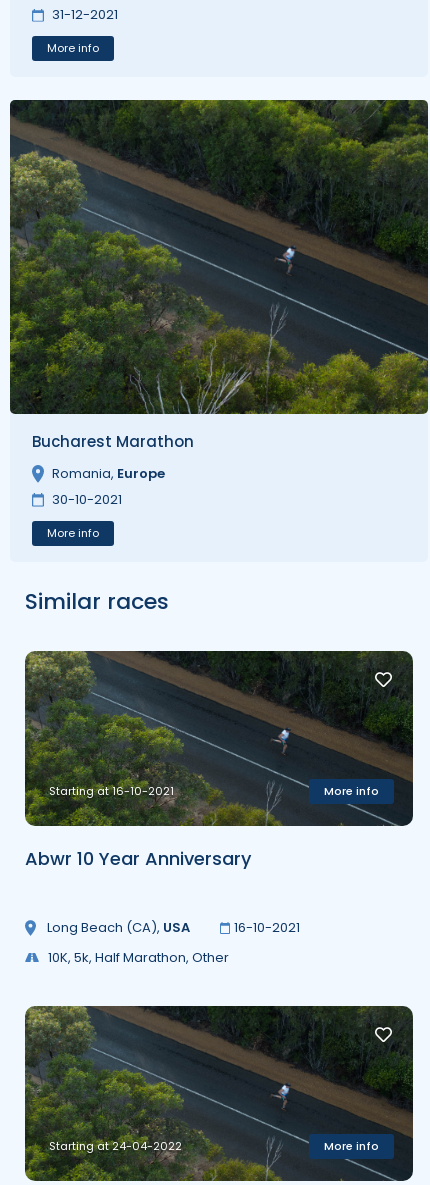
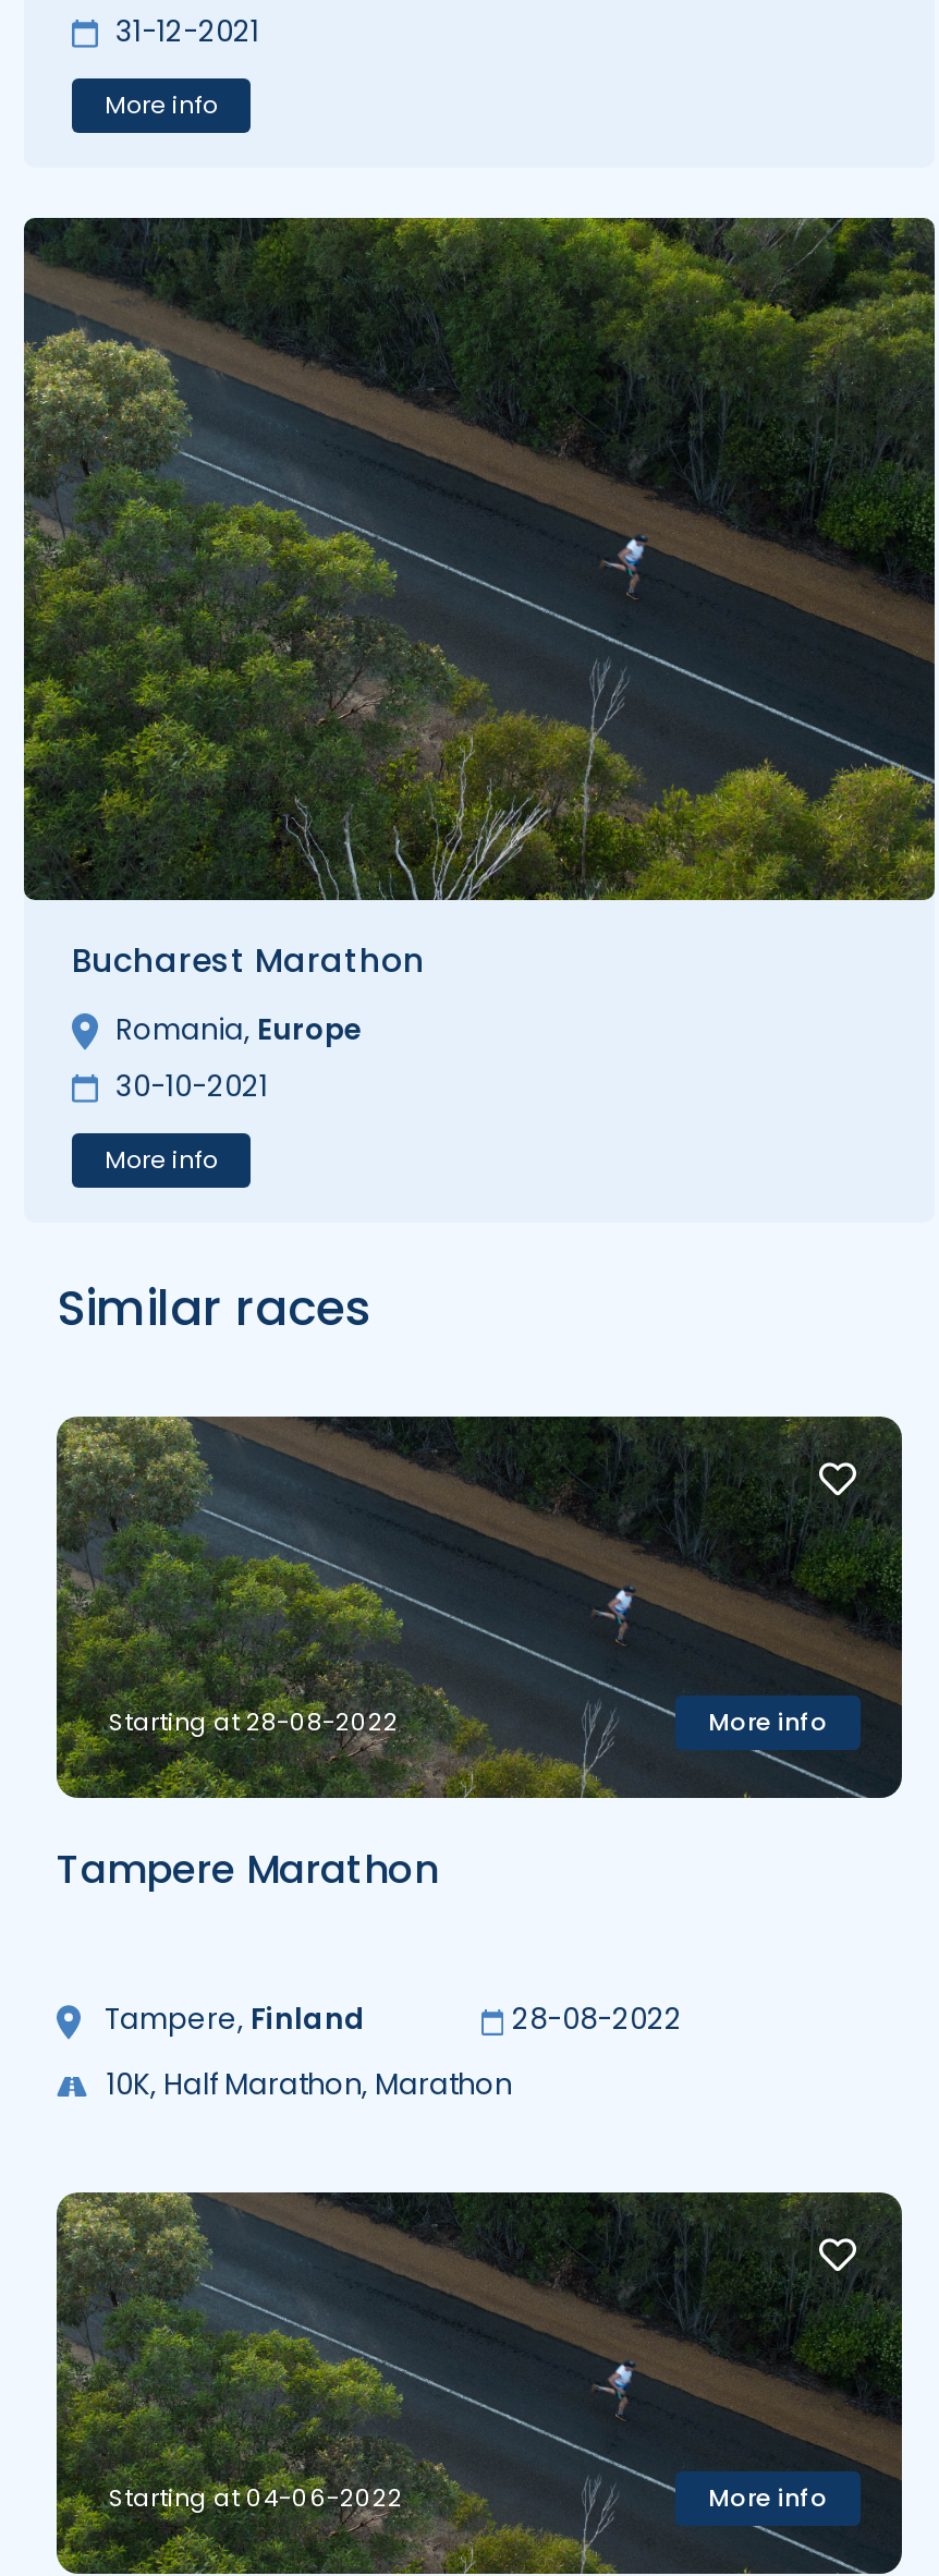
[49,782,174,798] Starting at 16-10-2021 -> [109,1705,399,1740] Starting at 28-08-2022
[25,845,251,870] Abwr 10 Year Anniversary -> [57,1843,438,1897] Tampere Marathon
[47,917,300,936] Long Beach (CA), USA | 16-10-2021 -> [105,2000,682,2041] Tampere, Finland | 28-08-2022
[48,947,229,966] 10K, 5k, Half Marathon, Other -> [107,2065,512,2106] 10K, Half Marathon, Marathon
[49,1138,182,1154] Starting at 24-04-2022 -> [109,2480,403,2515] Starting at 04-06-2022

